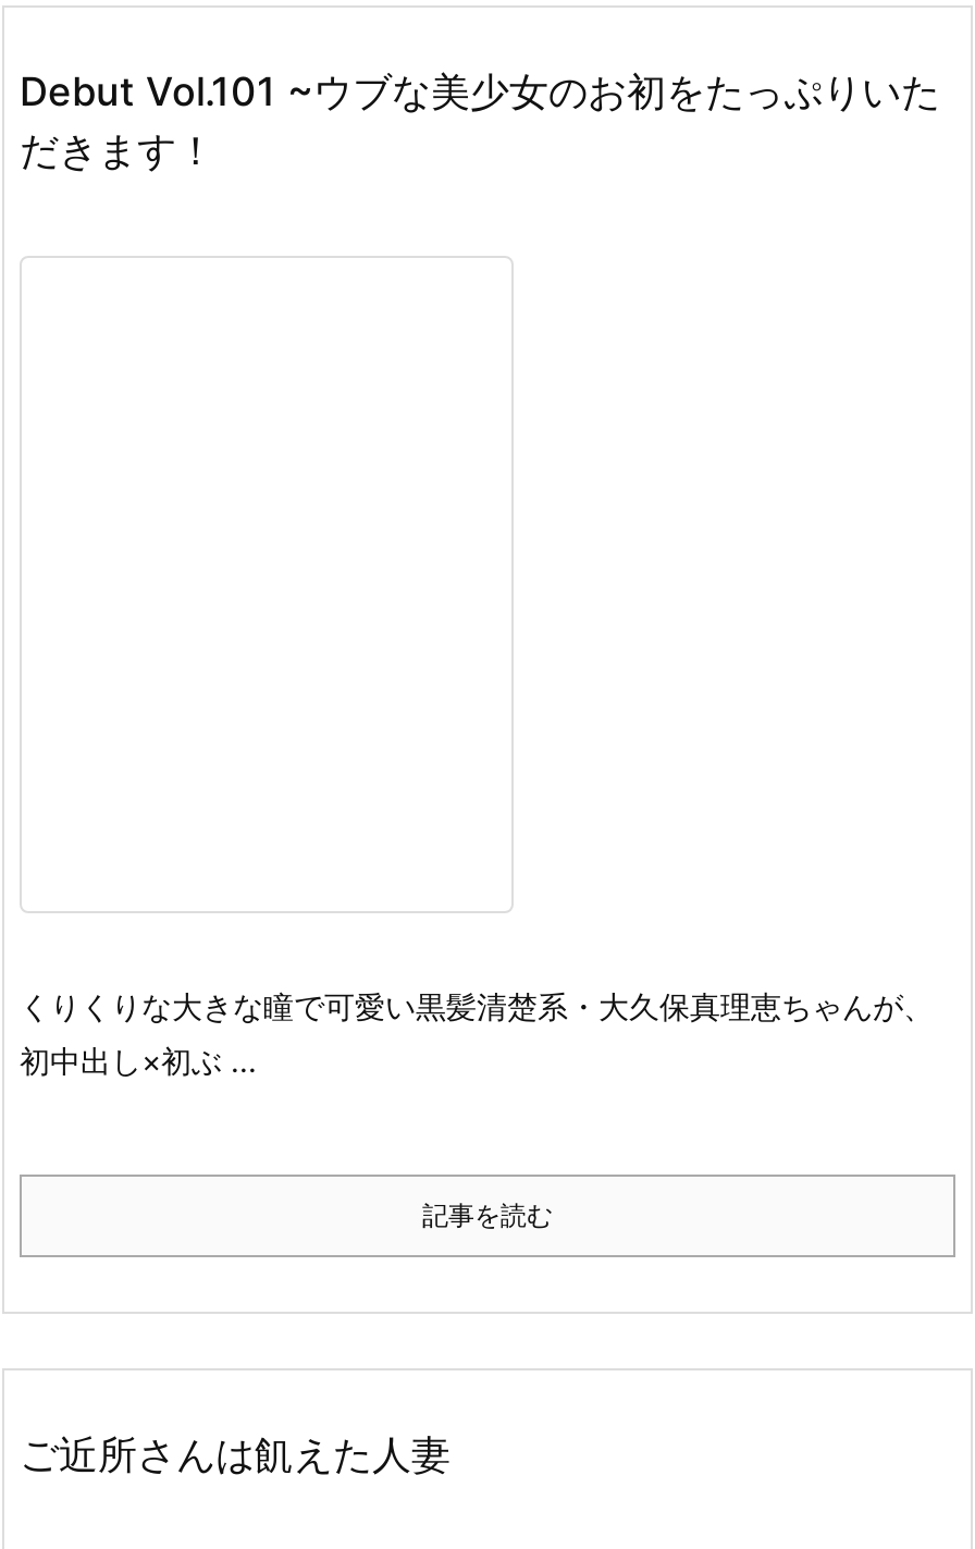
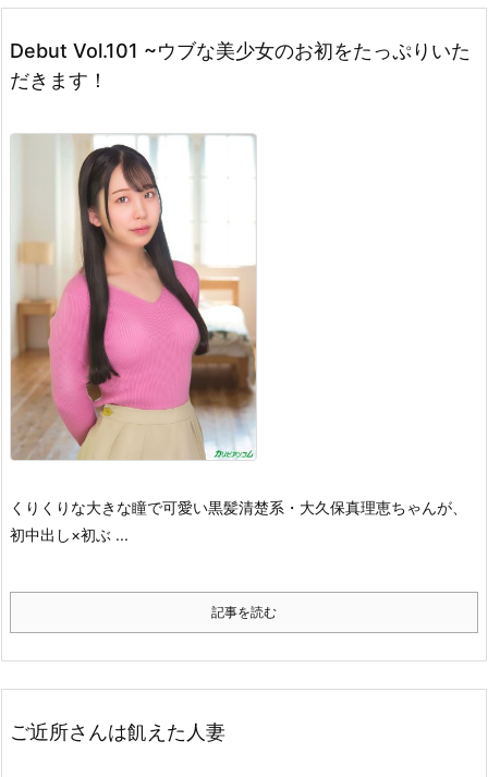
none -> [10,133,257,461] [image]

